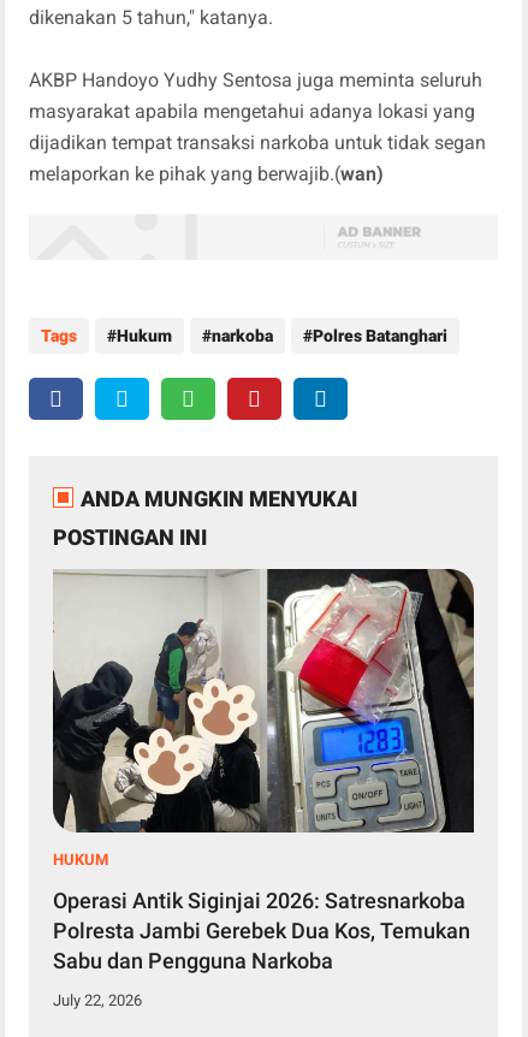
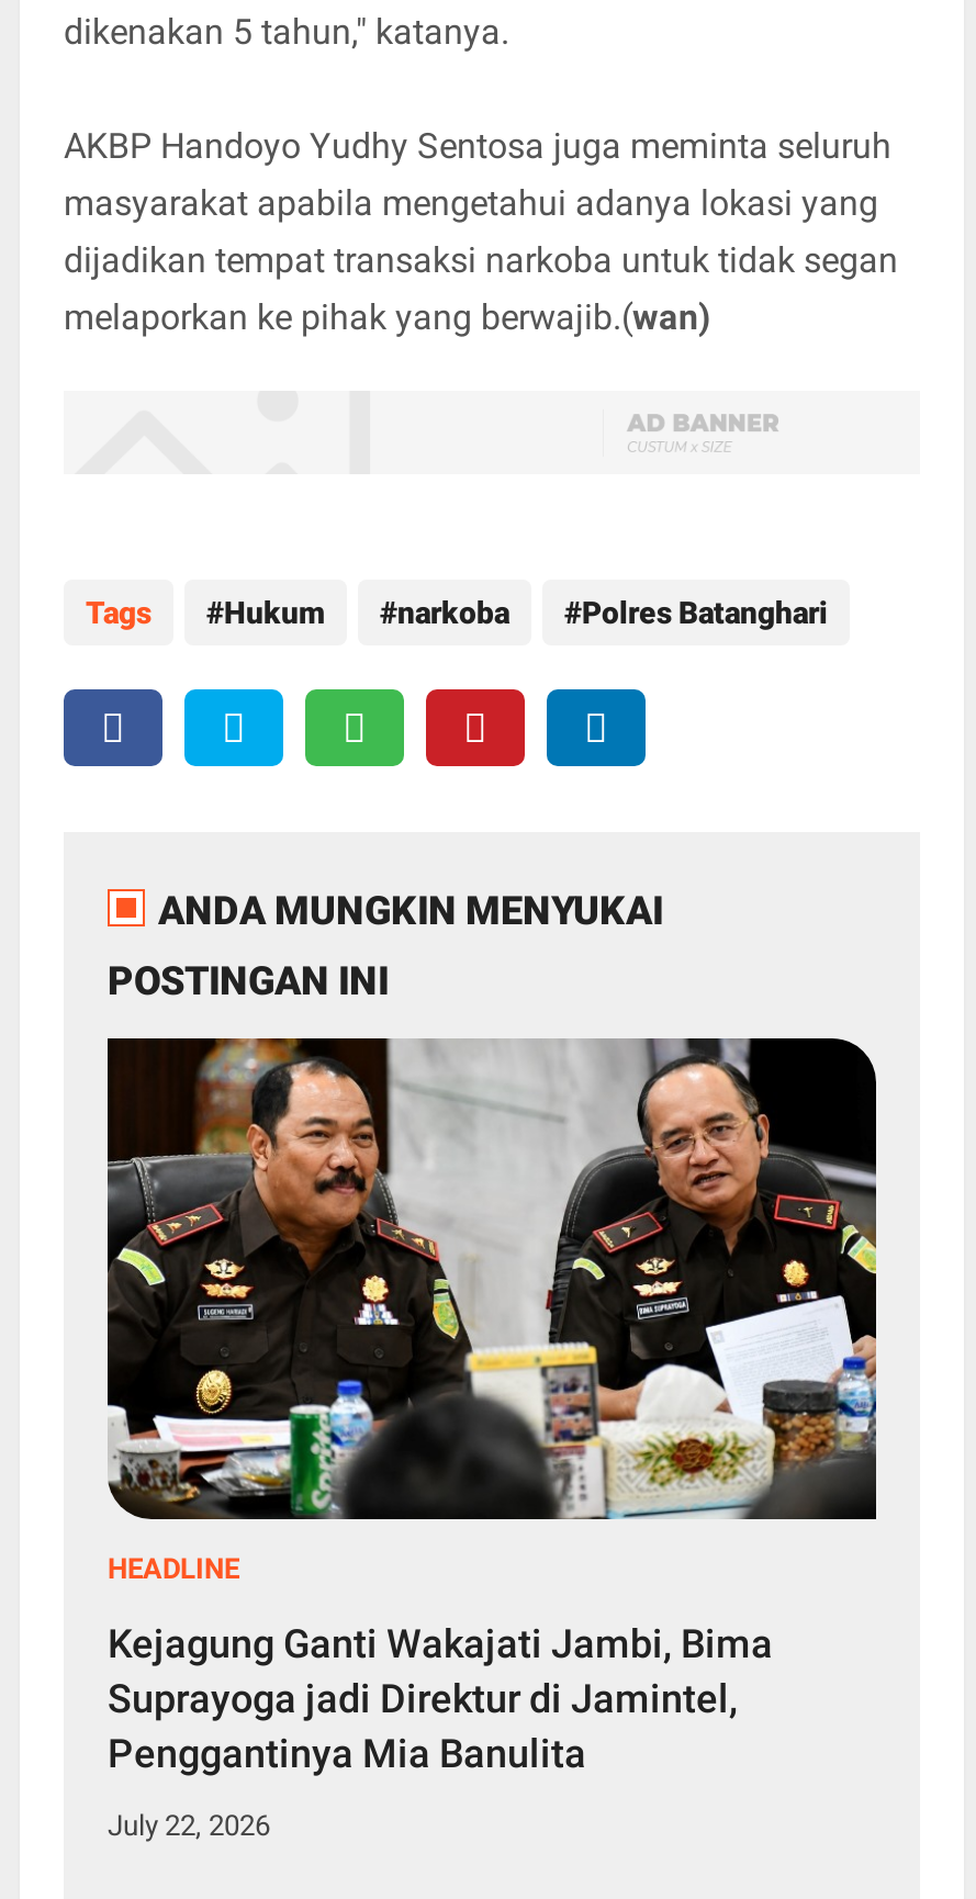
[52,568,475,868] [image] | HUKUM -> [105,1036,878,1585] [image] | HEADLINE
[53,888,470,973] Operasi Antik Siginjai 2026: Satresnarkoba | Polresta Jambi Gerebek Dua Kos, Temukan | Sabu dan Pengguna Narkoba -> [108,1620,773,1776] Kejagung Ganti Wakajati Jambi, Bima | Suprayoga jadi Direktur di Jamintel, | Penggantinya Mia Banulita

